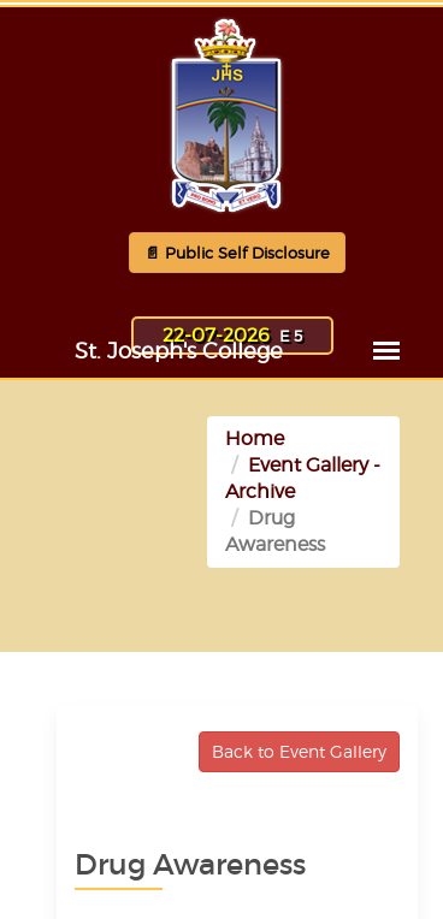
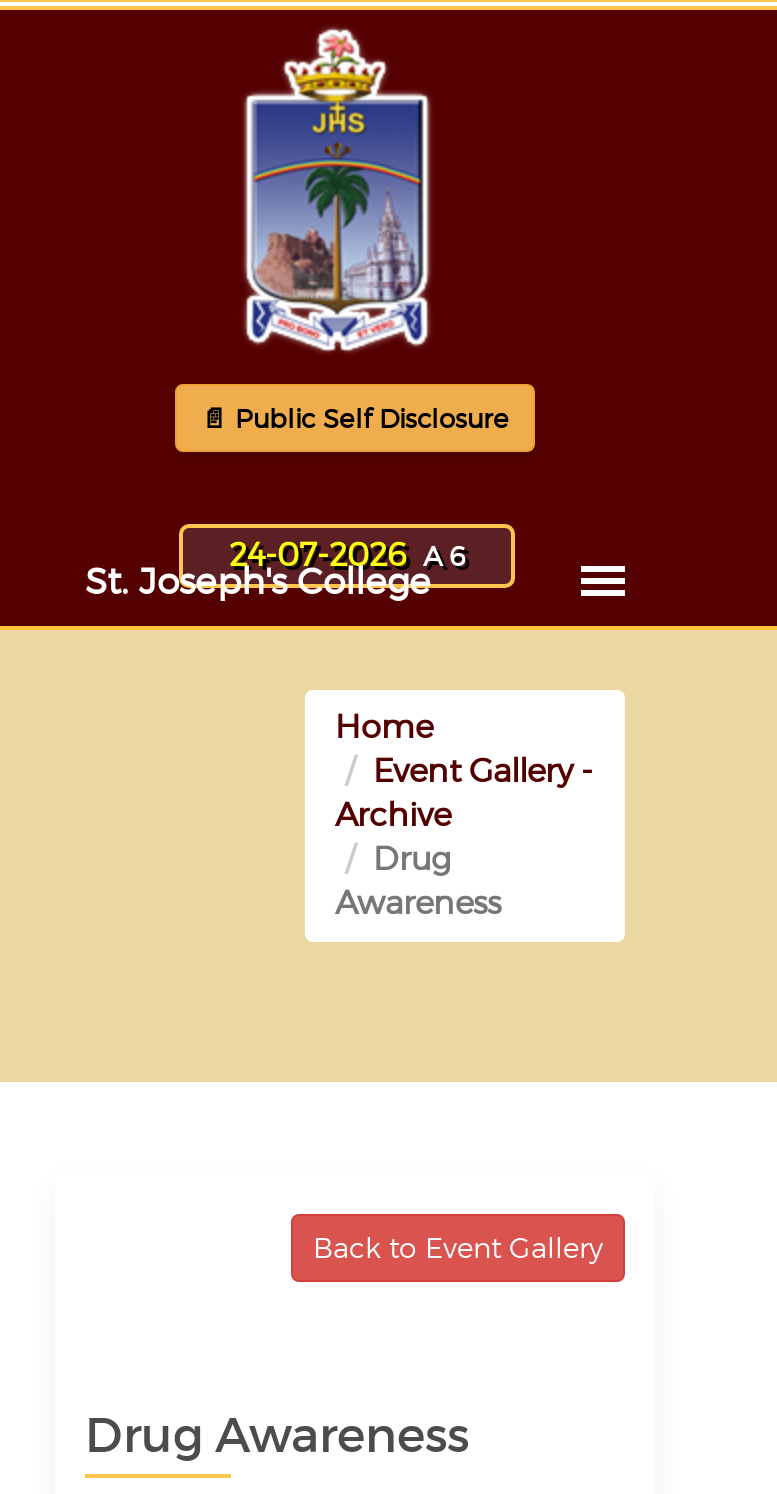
[163,324,302,346] 22-07-2026 E 5 -> [229,536,465,574] 24-07-2026 A 6

